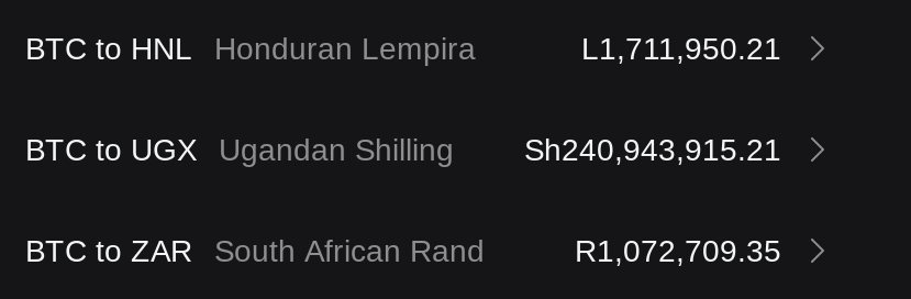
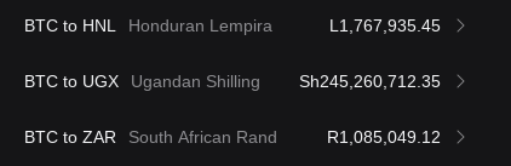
[581,30,781,66] L1,711,950.21 -> [329,16,441,35] L1,767,935.45
[25,131,781,167] BTC to UGX Ugandan Shilling Sh240,943,915.21 -> [24,71,441,91] BTC to UGX Ugandan Shilling Sh245,260,712.35
[575,233,781,268] R1,072,709.35 -> [327,127,441,146] R1,085,049.12

